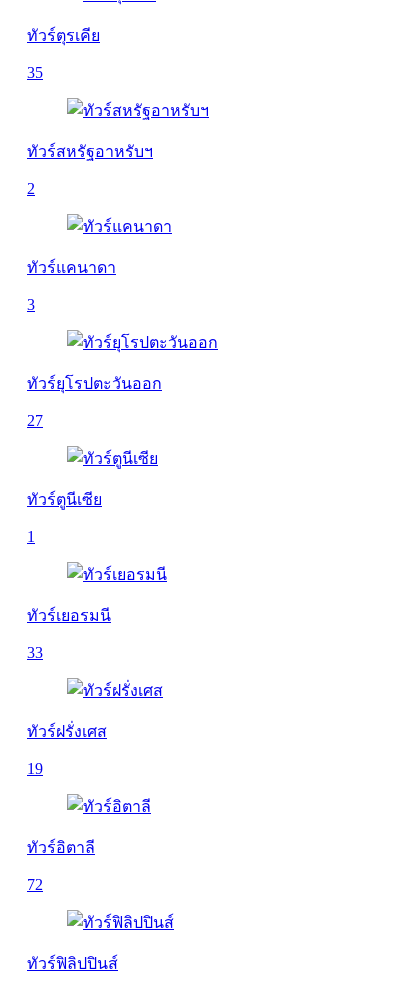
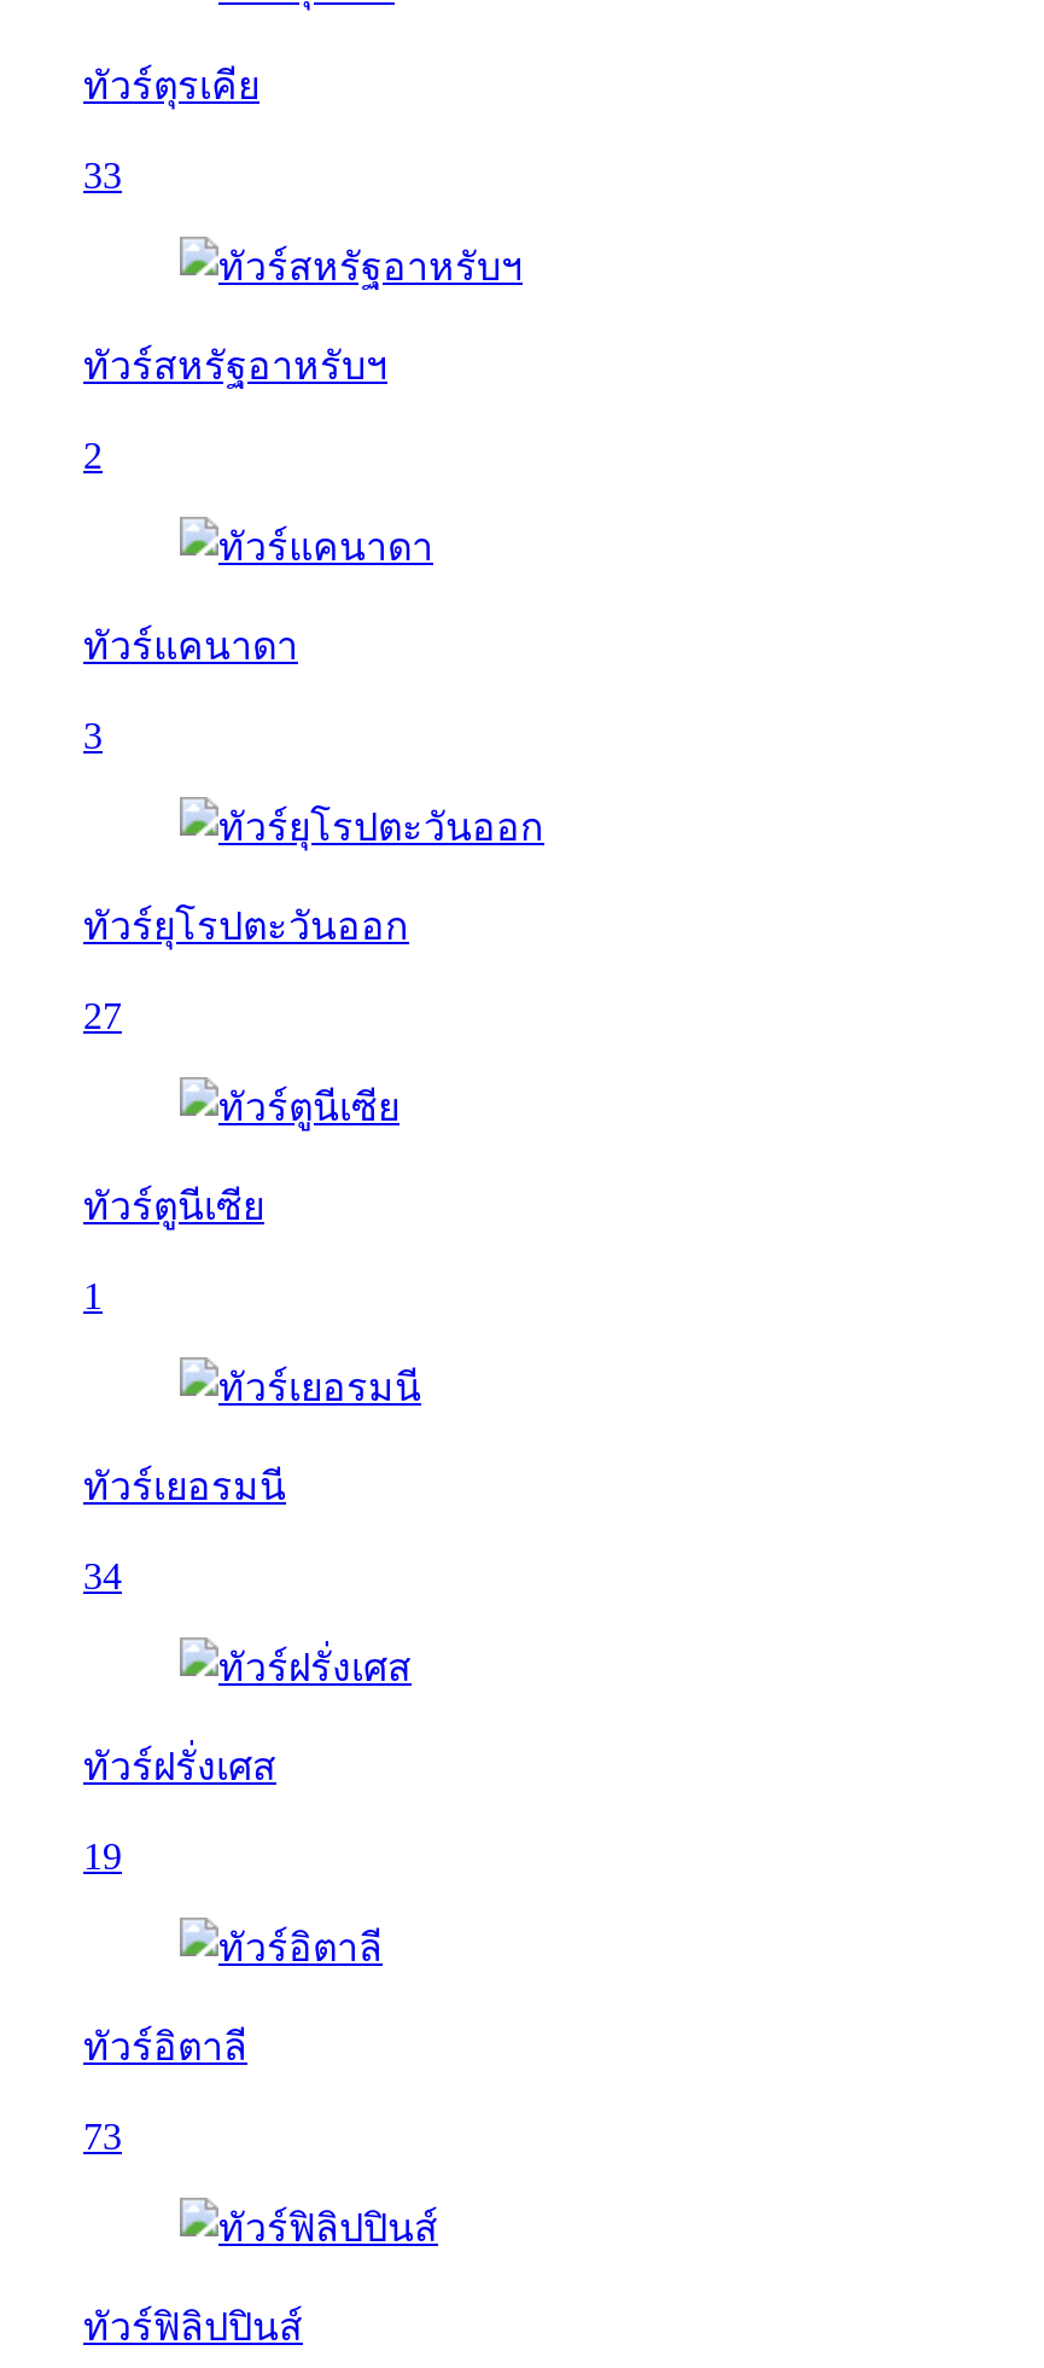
[27,64,43,81] 35 -> [83,155,122,196] 33
[27,644,43,661] 33 -> [83,1555,122,1596] 34
[27,876,43,893] 72 -> [83,2116,122,2157] 73

